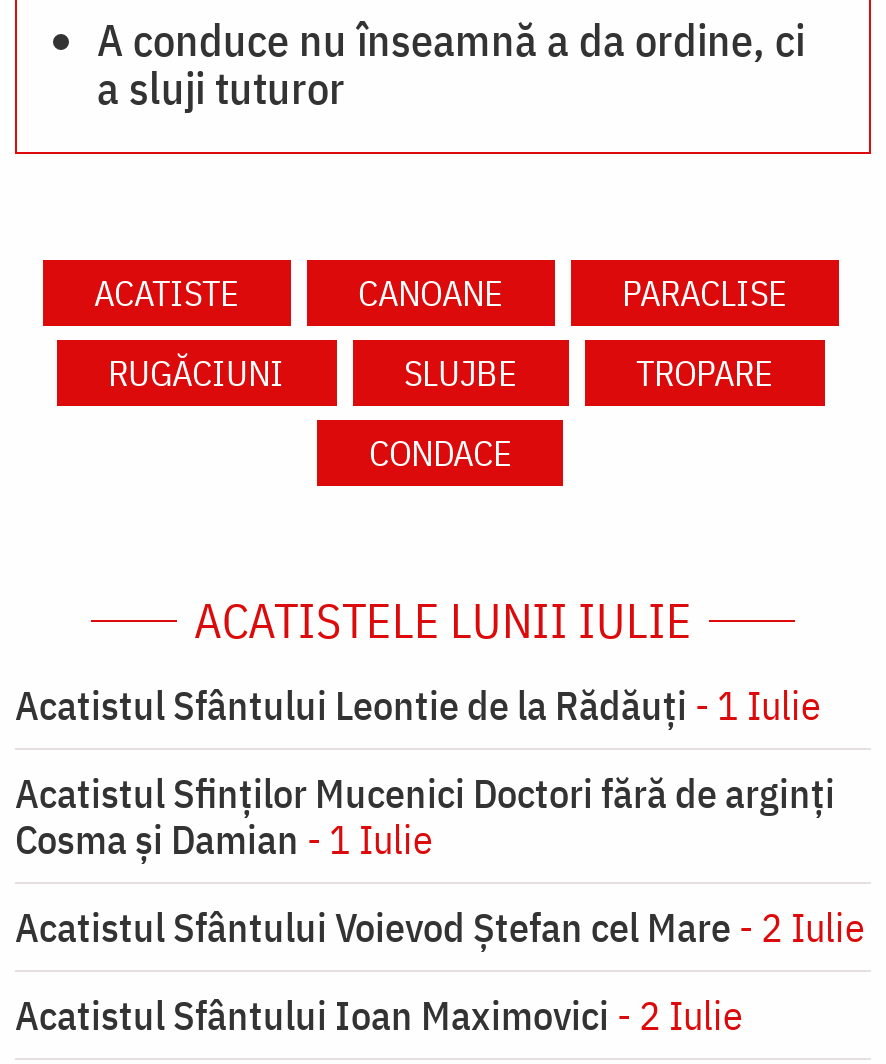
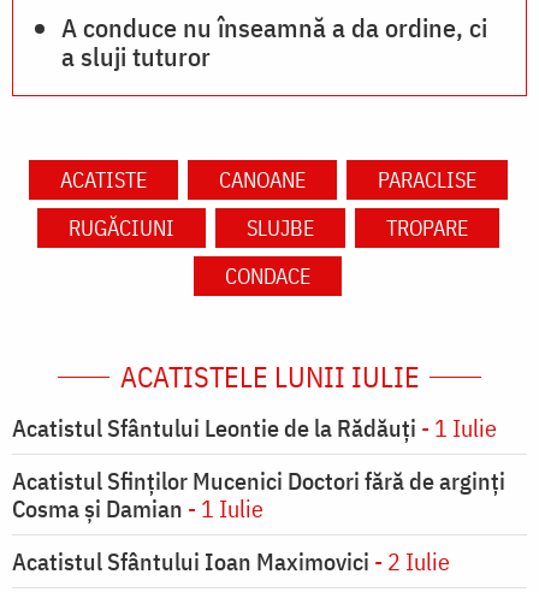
[15,901,865,955] Acatistul Sfântului Voievod Ștefan cel Mare - 2 Iulie -> none

